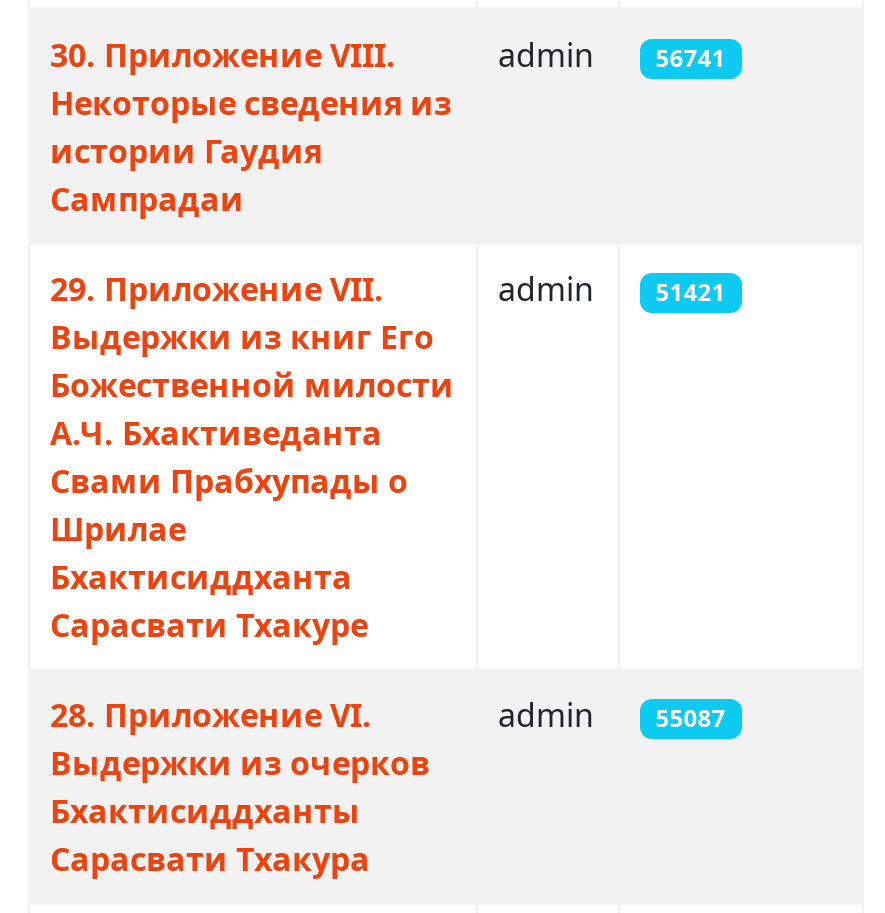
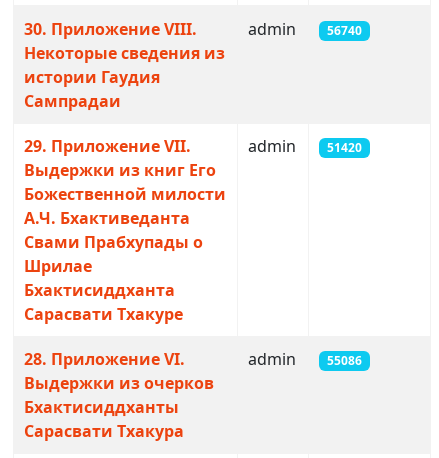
[498,33,726,77] admin 56741 -> [248,18,362,40] admin 56740
[498,267,726,311] admin 51421 -> [248,135,362,157] admin 51420
[498,693,726,737] admin 55087 -> [248,348,362,370] admin 55086

